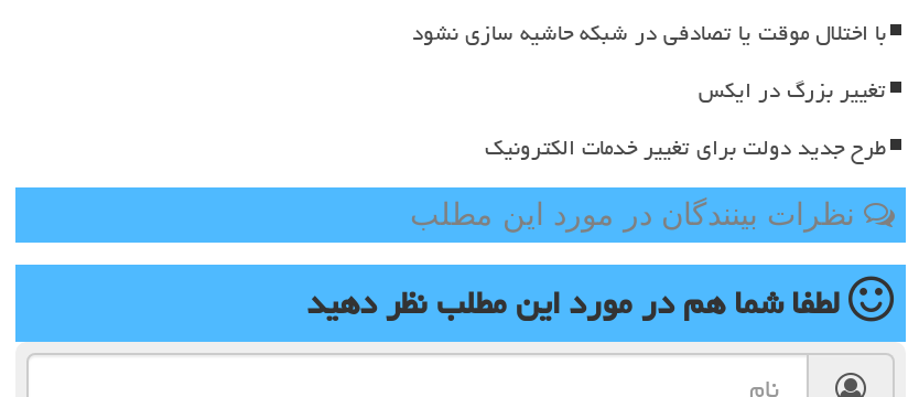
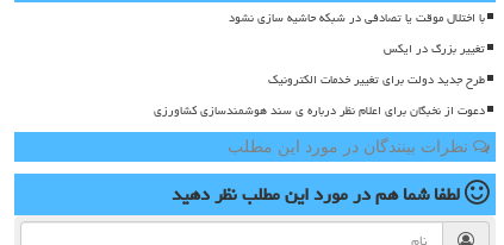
none -> [154,98,485,122] دعوت از نخبگان برای اعلام نظر درباره ی سند هوشمندسازی کشاورزی

